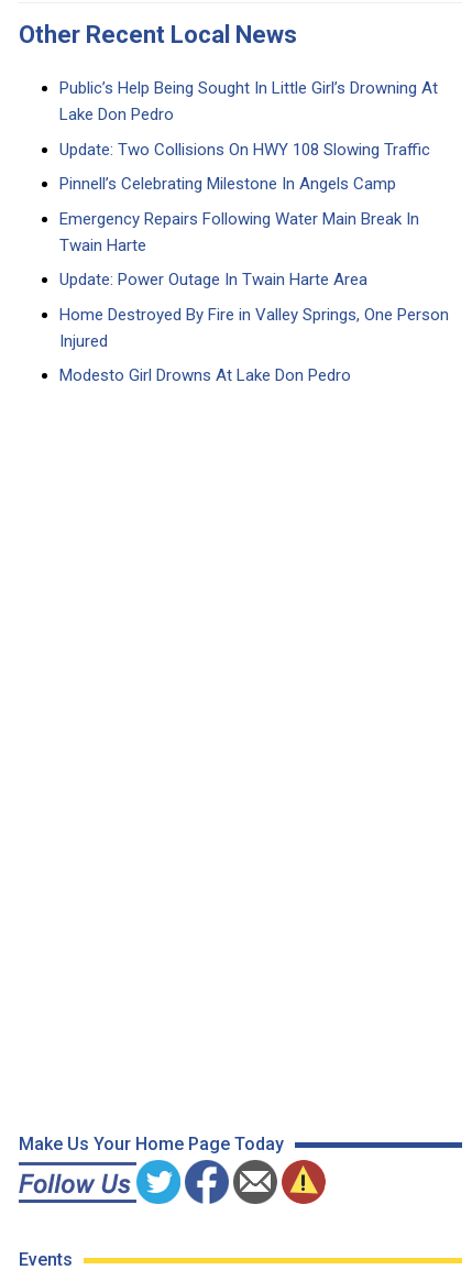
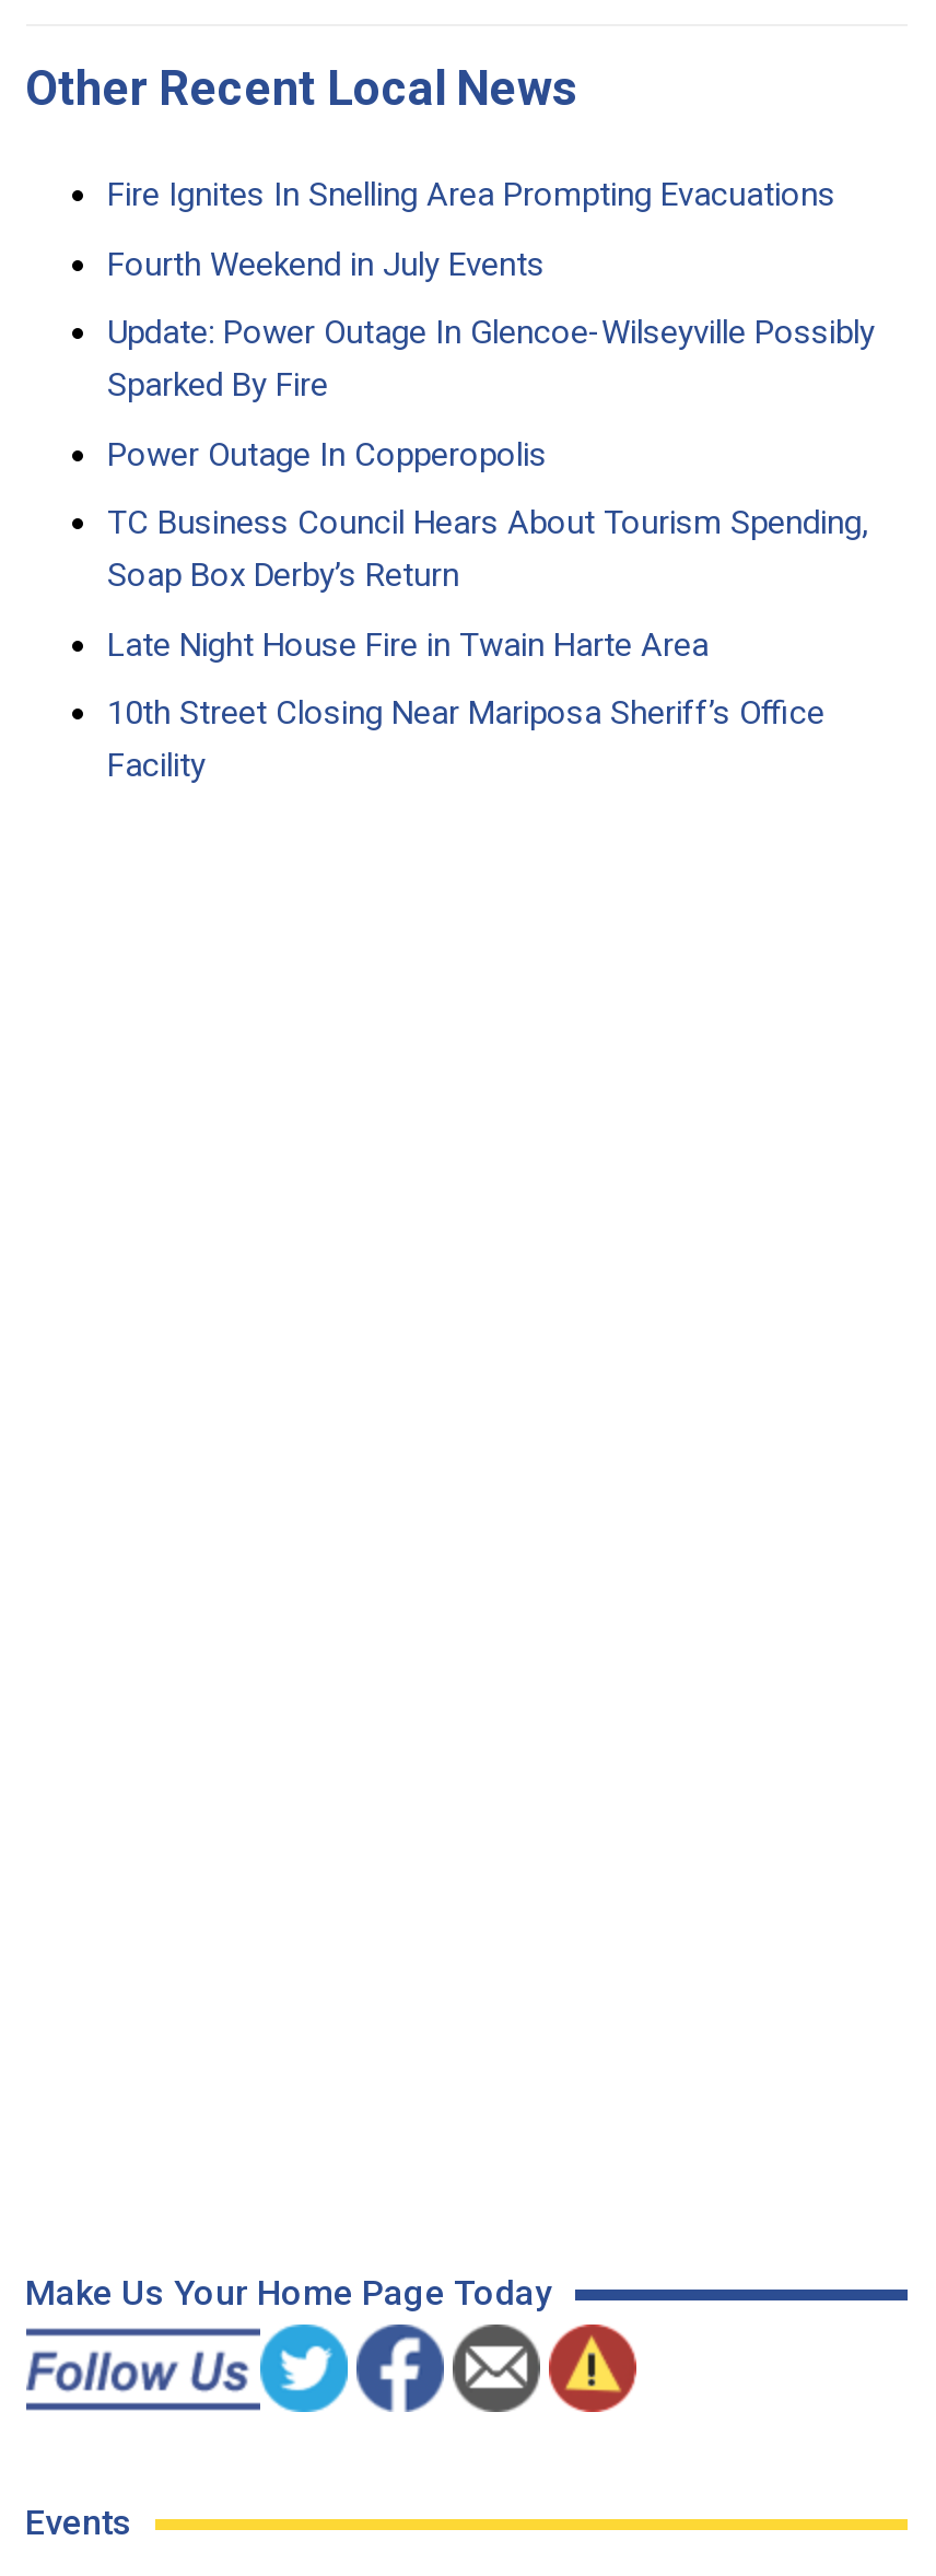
[59,78,438,125] Public’s Help Being Sought In Little Girl’s Drowning At | Lake Don Pedro -> [107,175,835,215] Fire Ignites In Snelling Area Prompting Evacuations
[59,139,430,159] Update: Two Collisions On HWY 108 Slowing Traffic -> [107,244,545,284] Fourth Weekend in July Events
[59,174,396,194] Pinnell’s Celebrating Milestone In Angels Camp -> [107,313,875,405] Update: Power Outage In Glencoe-Wilseyville Possibly | Sparked By Fire
[59,209,419,255] Emergency Repairs Following Water Main Break In | Twain Harte -> [107,435,547,474] Power Outage In Copperopolis
[59,270,367,290] Update: Power Outage In Twain Harte Area -> [107,503,868,595] TC Business Council Hears About Tourism Spending, | Soap Box Derby’s Return
[59,305,449,351] Home Destroyed By Fire in Valley Springs, One Person | Injured -> [107,625,709,664] Late Night House Fire in Twain Harte Area
[59,366,351,385] Modesto Girl Drowns At Lake Don Pedro -> [107,694,824,785] 10th Street Closing Near Mariposa Sheriff’s Office | Facility

